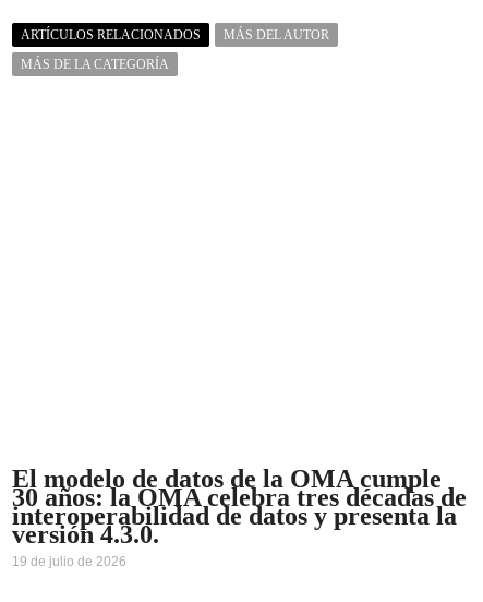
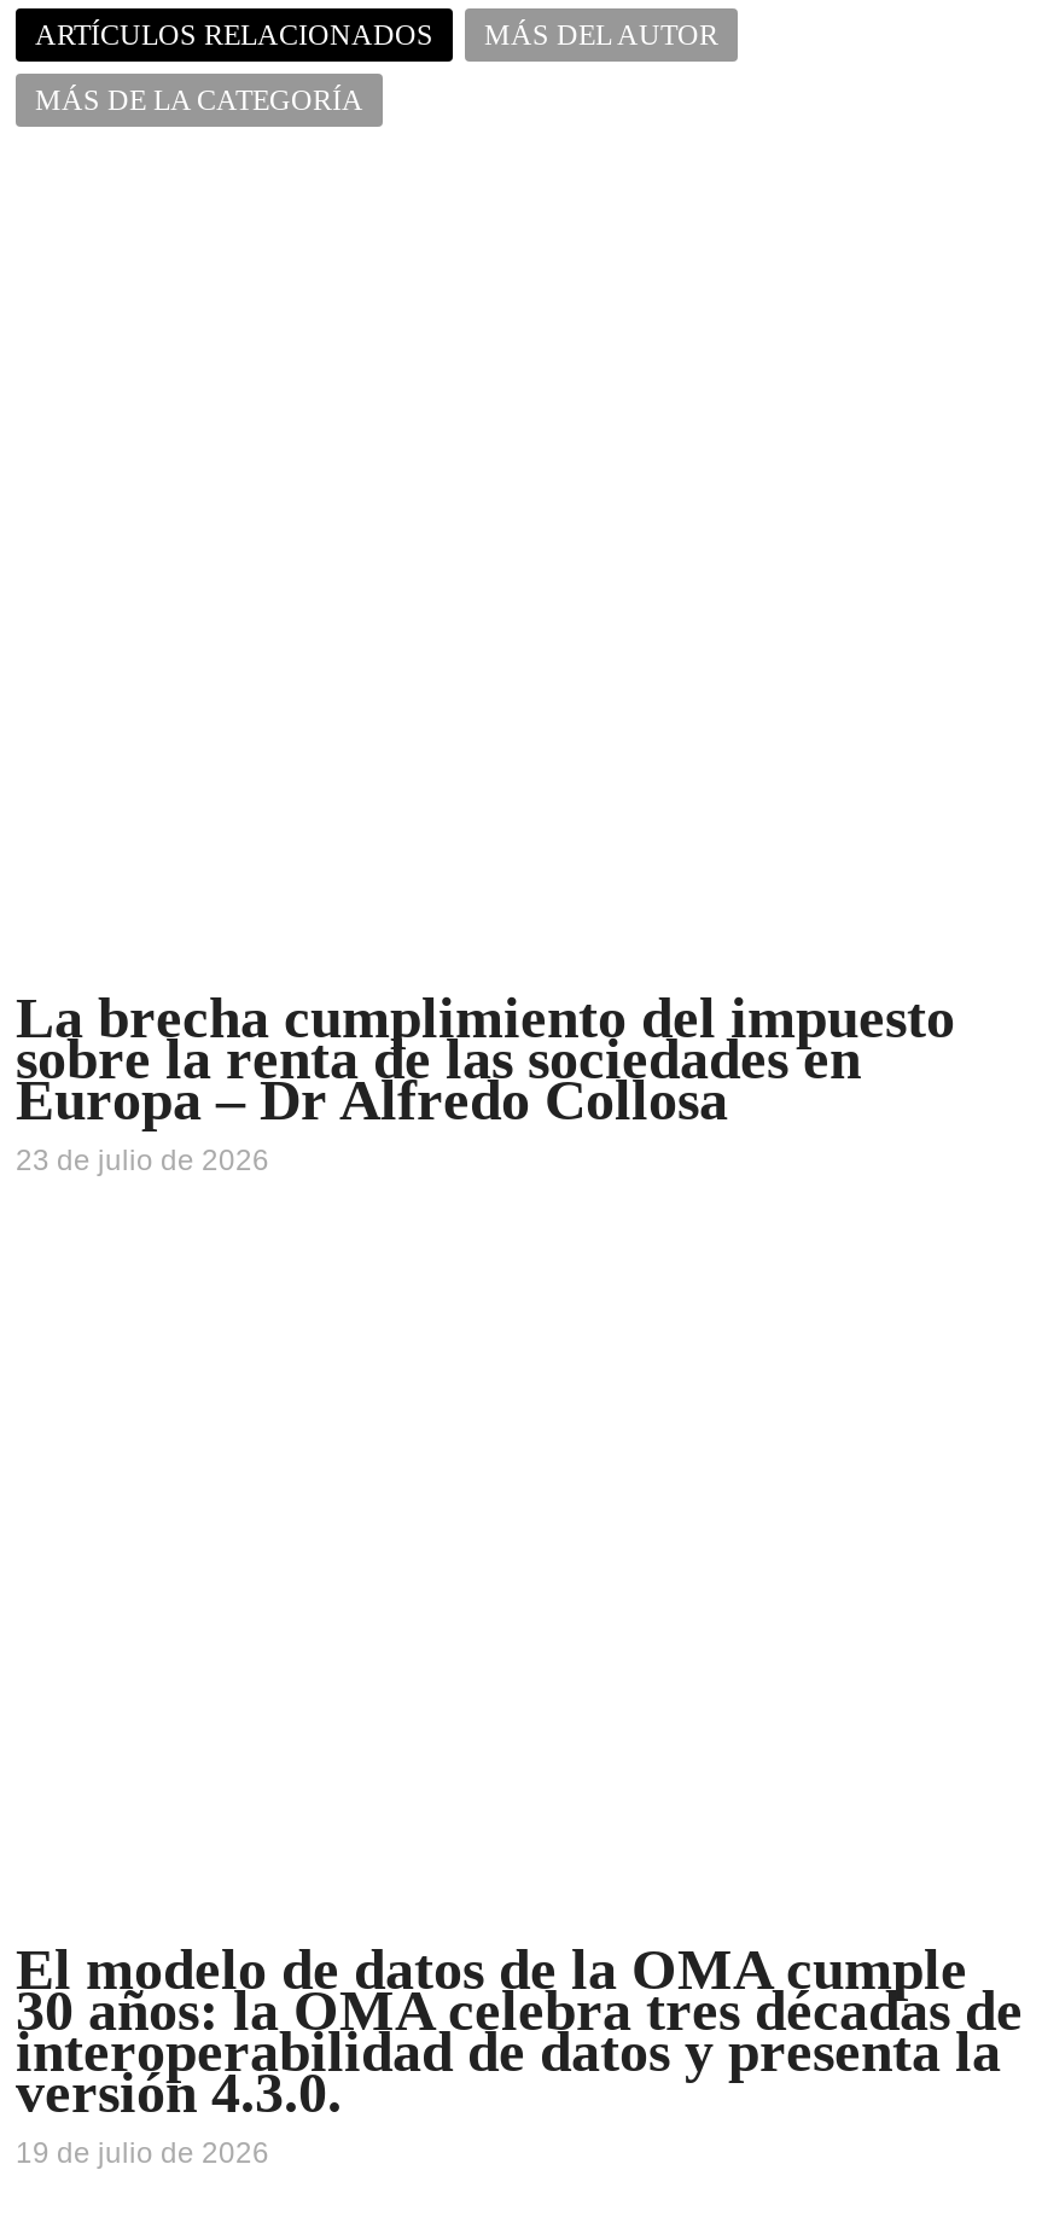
none -> [16,987,955,1178] La brecha cumplimiento del impuesto | sobre la renta de las sociedades en | Europa – Dr Alfredo Collosa | 23 de julio de 2026

